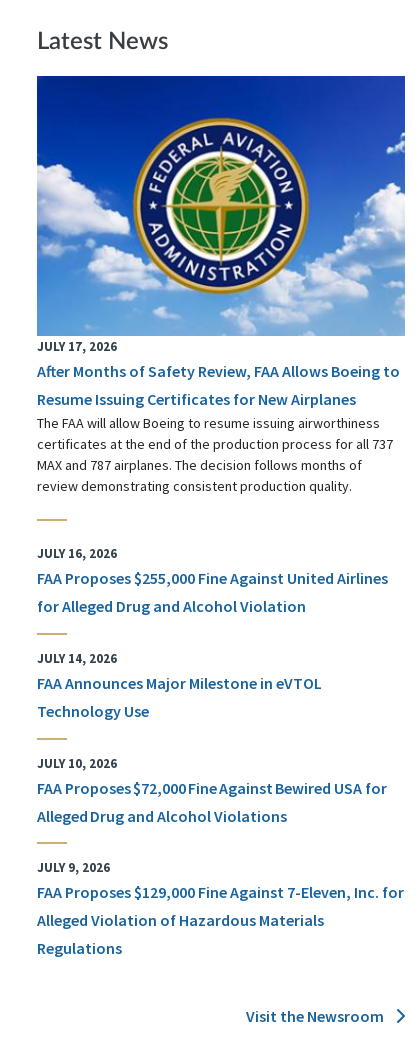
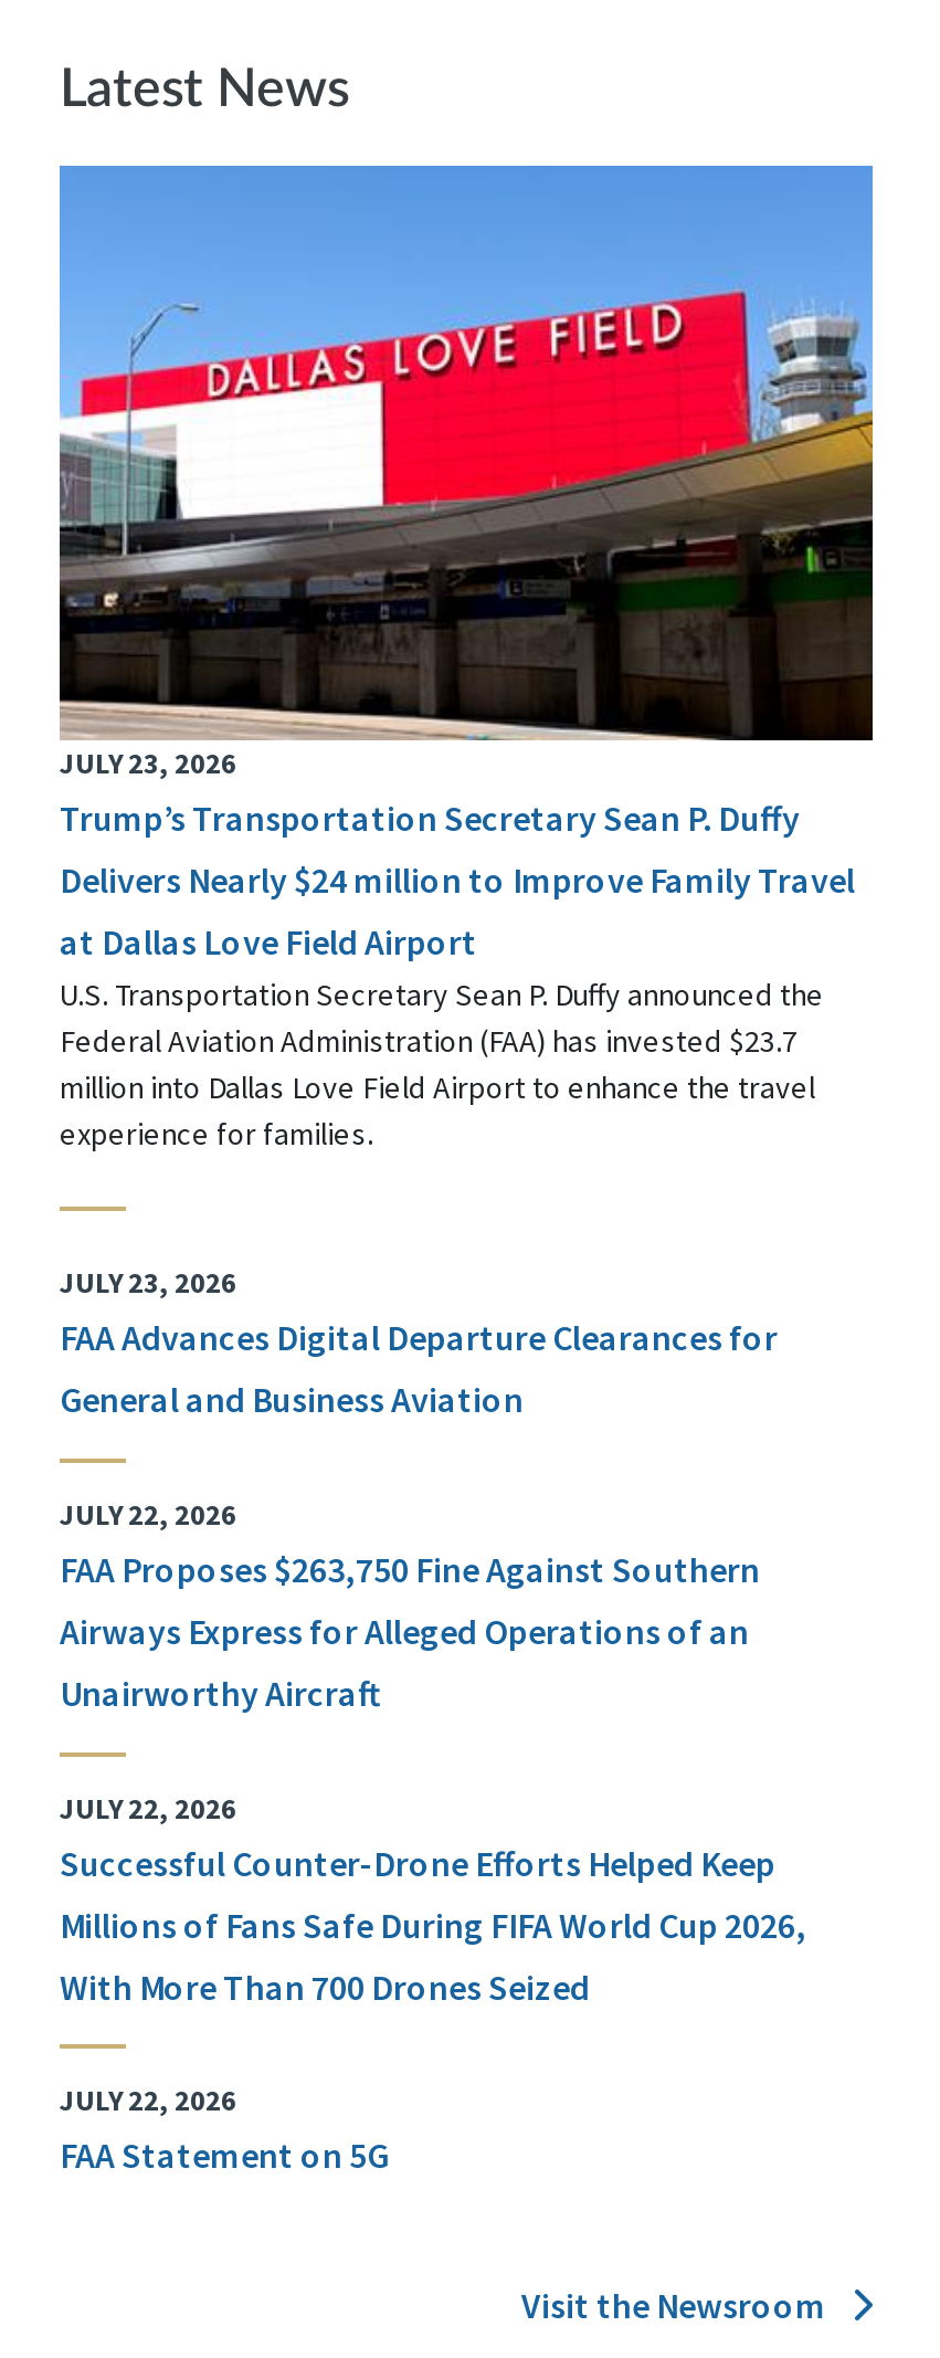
[36,75,406,495] [image] | JULY 17, 2026 | After Months of Safety Review, FAA Allows Boeing to | Resume Issuing Certificates for New Airplanes | The FAA will allow Boeing to resume issuing airworthiness | certificates at the end of the production process for all 737 | MAX and 787 airplanes. The decision follows months of | review demonstrating consistent production quality. -> [57,164,875,1153] [image] | JULY 23, 2026 | Trump’s Transportation Secretary Sean P. Duffy | Delivers Nearly $24 million to Improve Family Travel | at Dallas Love Field Airport | U.S. Transportation Secretary Sean P. Duffy announced the | Federal Aviation Administration (FAA) has invested $23.7 | million into Dallas Love Field Airport to enhance the travel | experience for families.
[37,545,388,616] JULY 16, 2026 | FAA Proposes $255,000 Fine Against United Airlines | for Alleged Drug and Alcohol Violation -> [60,1265,778,1422] JULY 23, 2026 | FAA Advances Digital Departure Clearances for | General and Business Aviation
[37,650,322,721] JULY 14, 2026 | FAA Announces Major Milestone in eVTOL | Technology Use -> [60,1496,760,1715] JULY 22, 2026 | FAA Proposes $263,750 Fine Against Southern | Airways Express for Alleged Operations of an | Unairworthy Aircraft
[37,755,387,826] JULY 10, 2026 | FAA Proposes $72,000 Fine Against Bewired USA for | Alleged Drug and Alcohol Violations -> [60,1789,806,2008] JULY 22, 2026 | Successful Counter-Drone Efforts Helped Keep | Millions of Fans Safe During FIFA World Cup 2026, | With More Than 700 Drones Seized
[37,859,404,958] JULY 9, 2026 | FAA Proposes $129,000 Fine Against 7-Eleven, Inc. for | Alleged Violation of Hazardous Materials | Regulations -> [60,2082,389,2177] JULY 22, 2026 | FAA Statement on 5G

